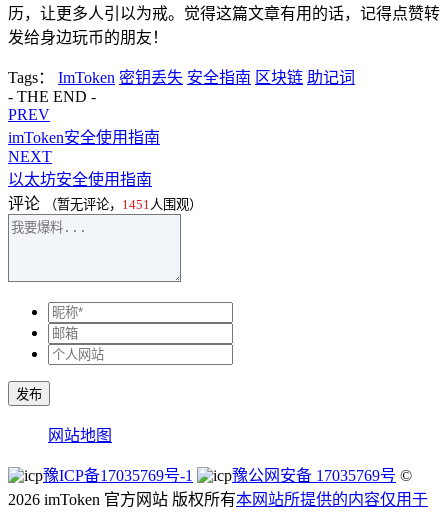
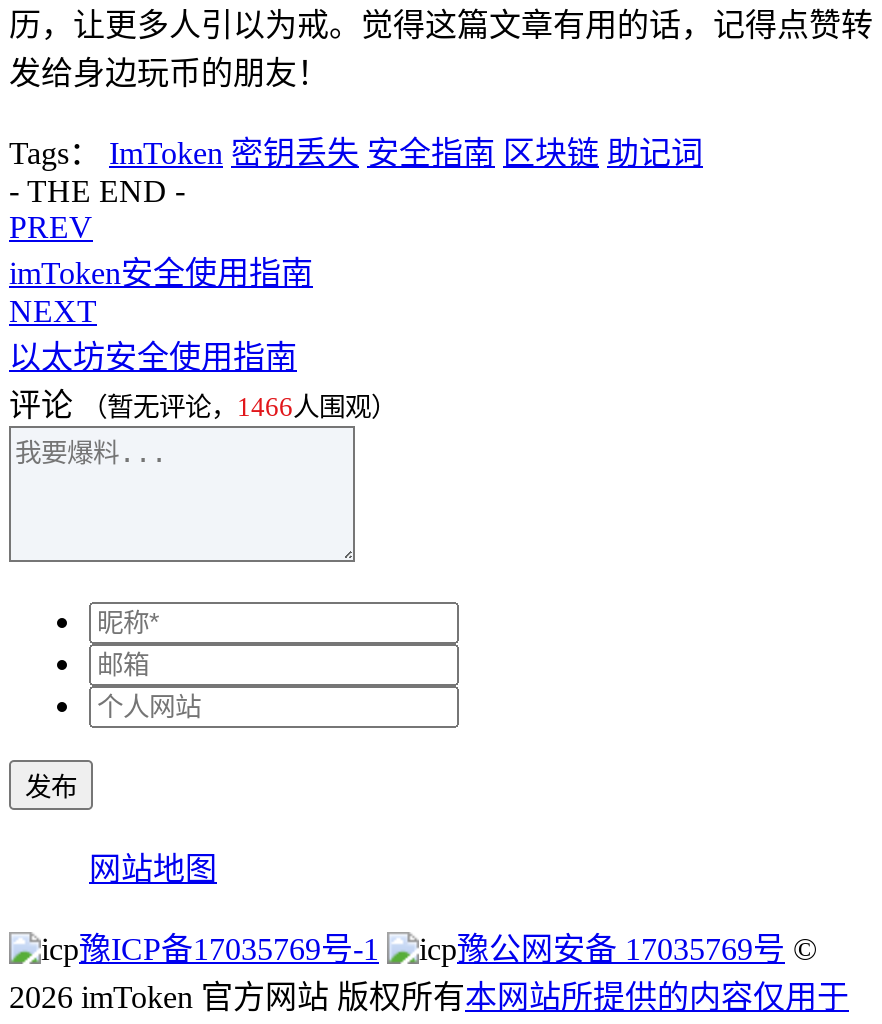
[8,195,202,212] 评论（暂无评论，1451人围观） -> [9,389,397,423] 评论（暂无评论，1466人围观）

